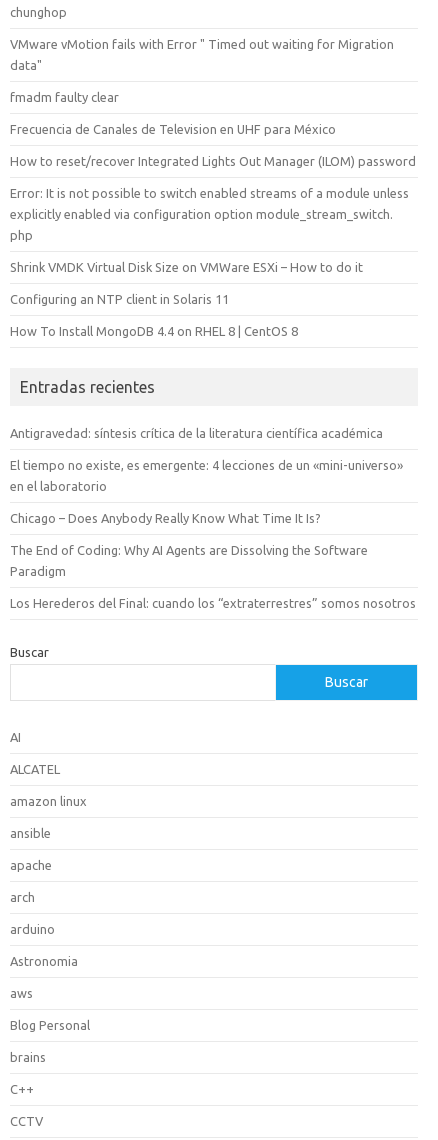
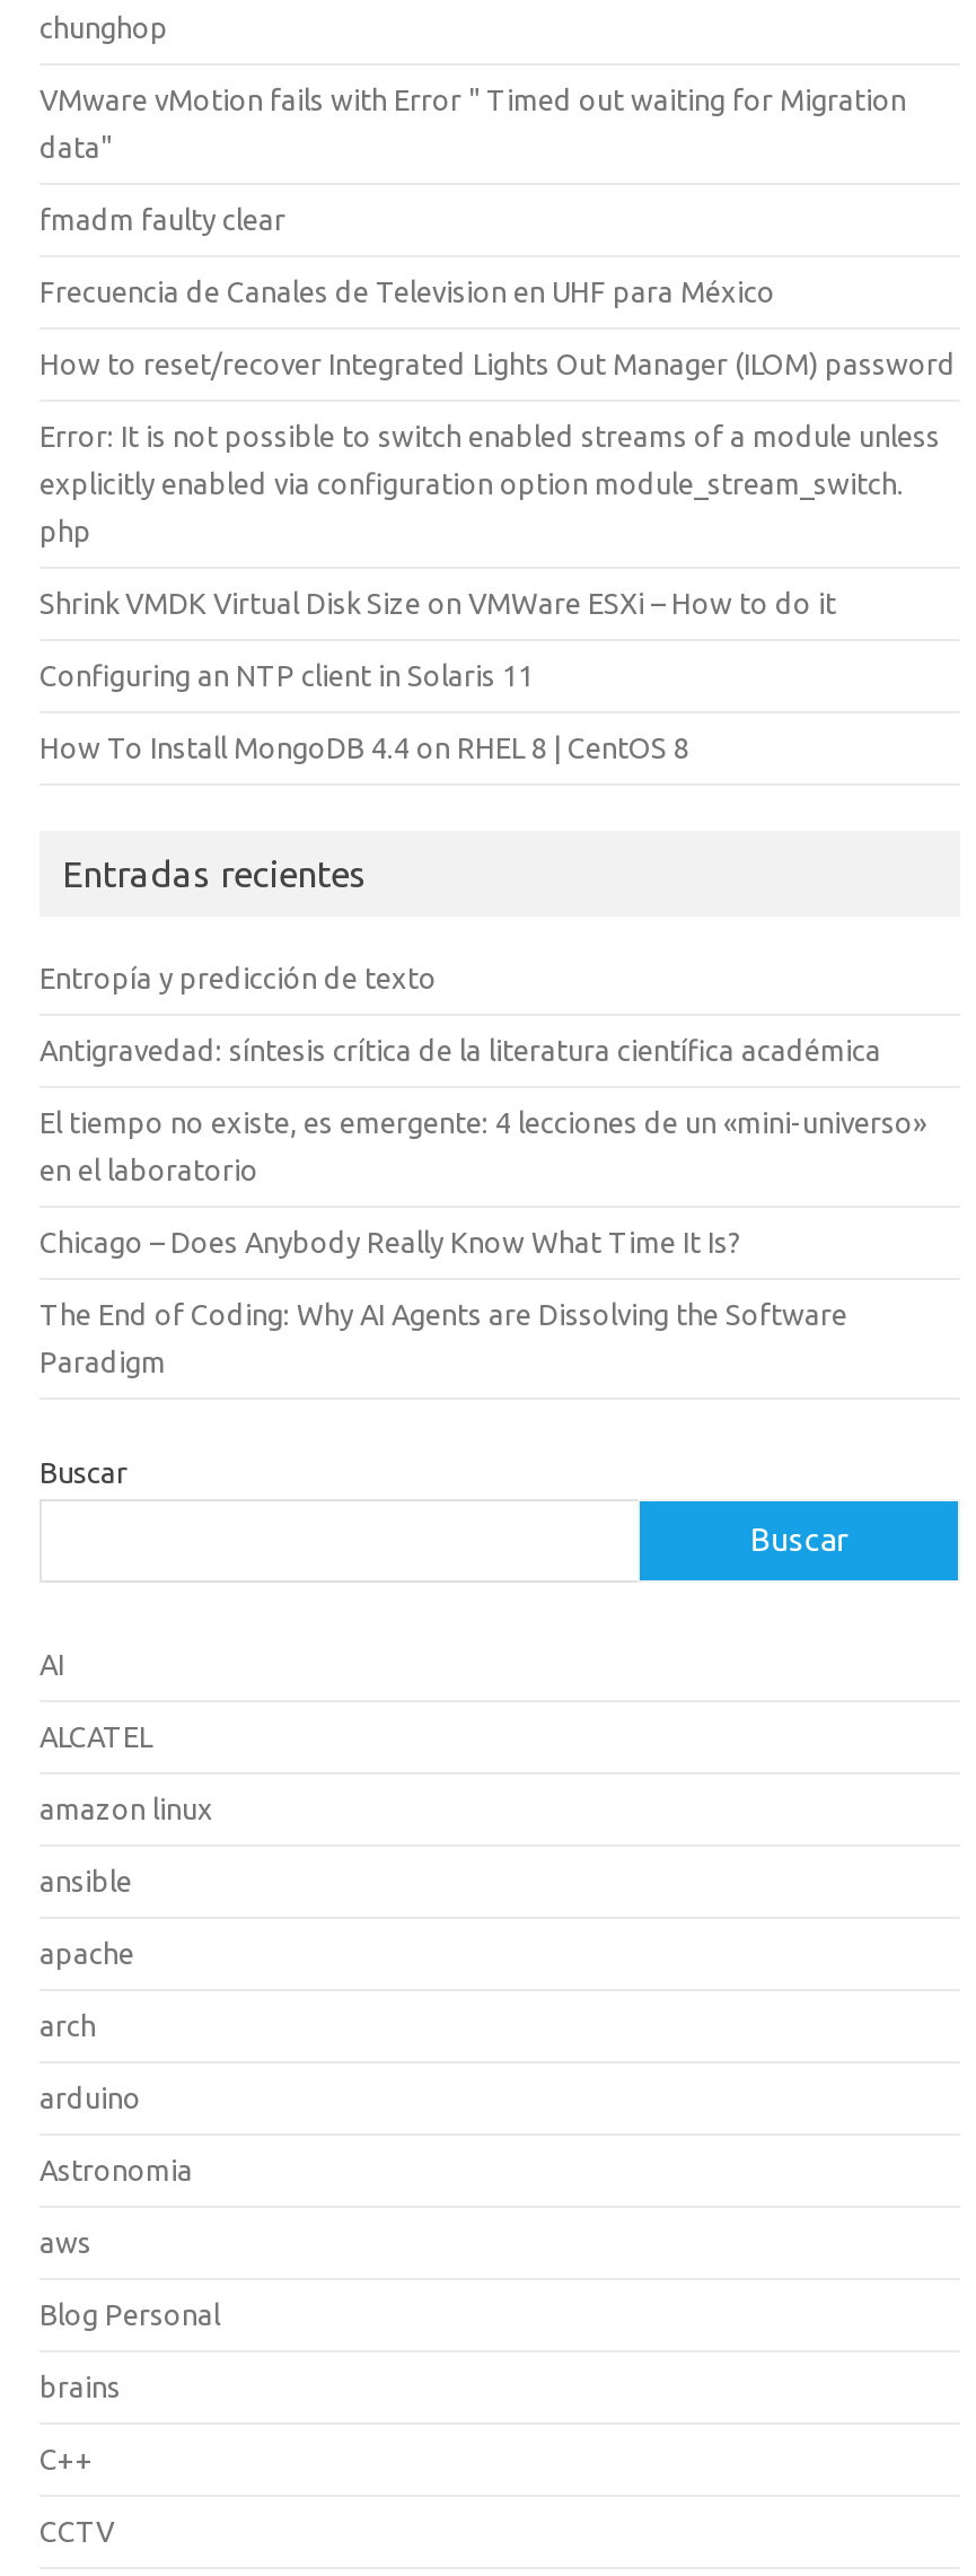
none -> [39,962,437,993] Entropía y predicción de texto
moved [10,426,403,578] -> [39,1034,926,1377]: Antigravedad: síntesis crítica de la literatura científica académica | El tiempo no existe, es emergente: 4 lecciones de un «mini-universo» | en el laboratorio | Chicago – Does Anybody Really Know What Time It Is? | The End of Coding: Why AI Agents are Dissolving the Software | Paradigm
[10,596,416,610] Los Herederos del Final: cuando los “extraterrestres” somos nosotros -> none

